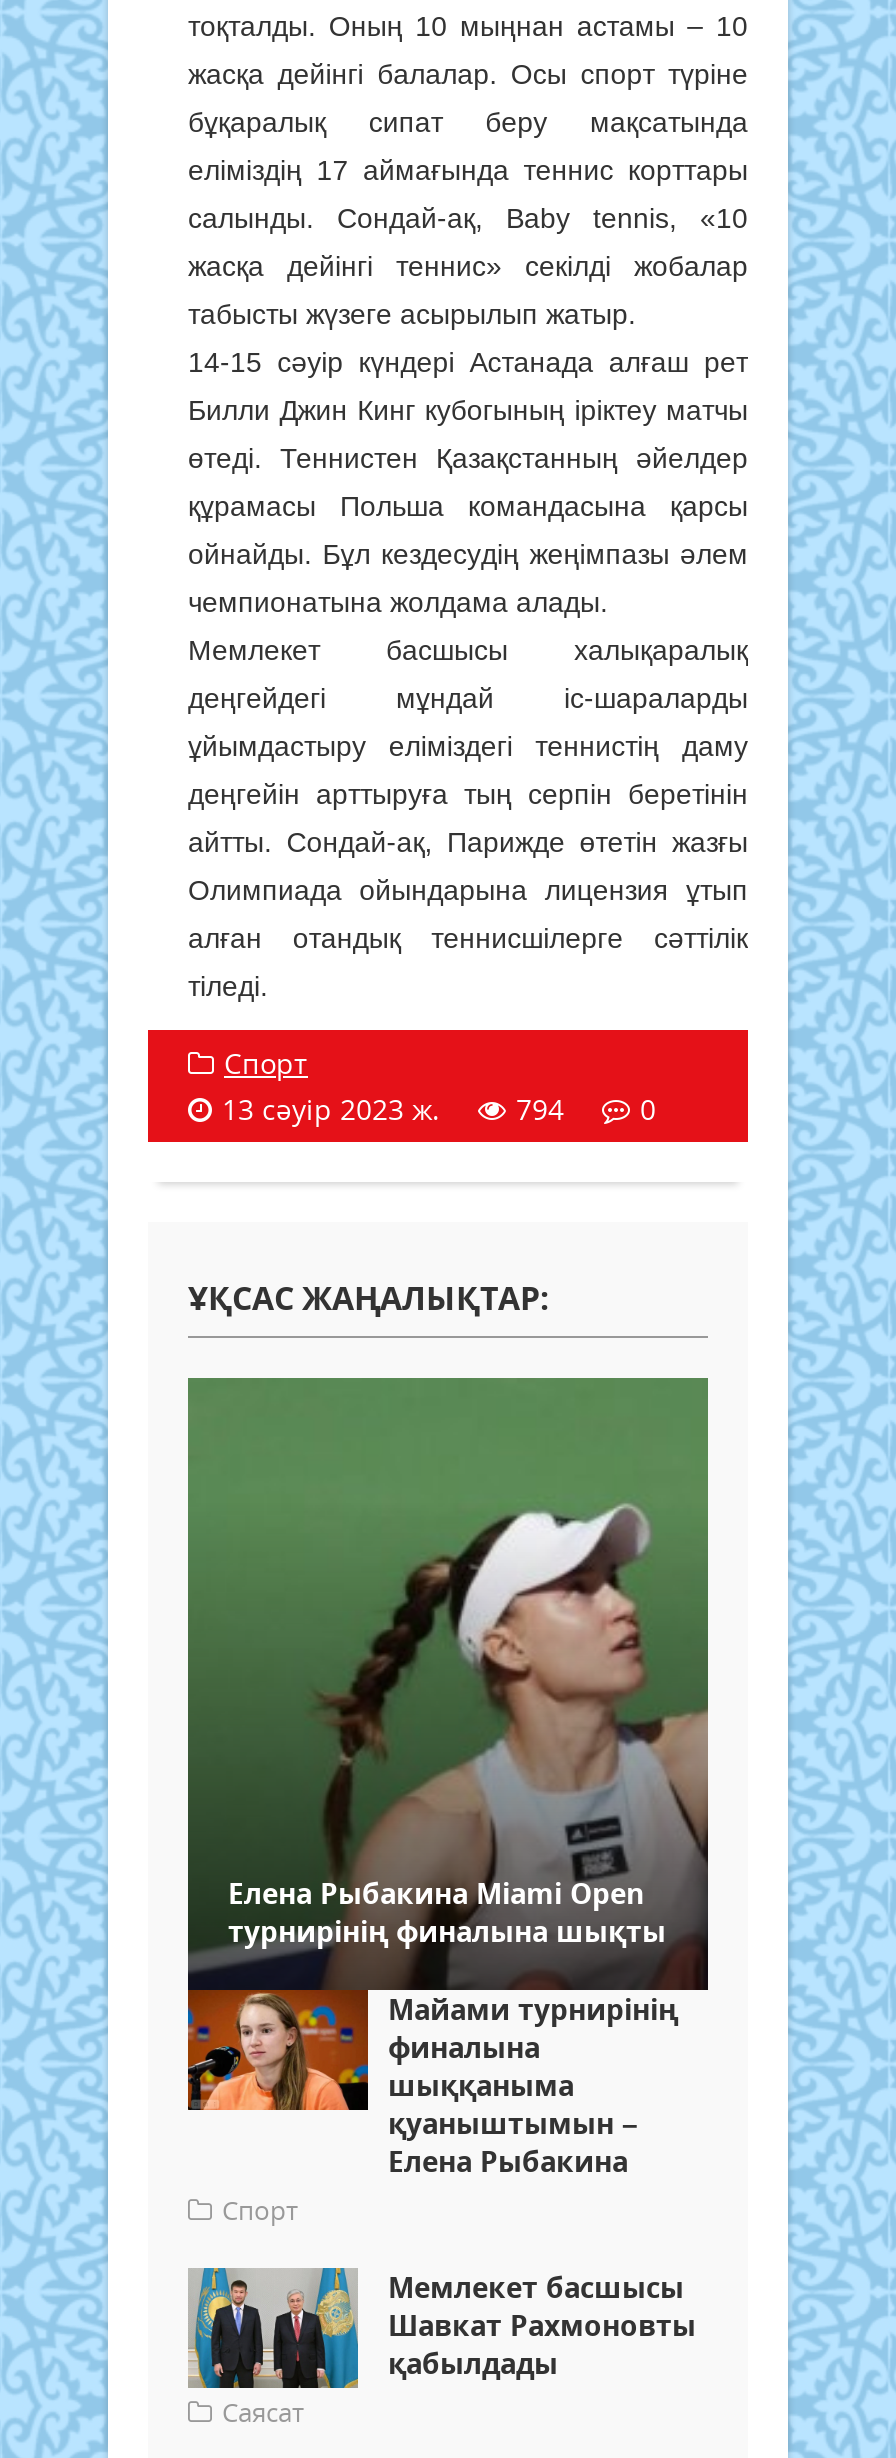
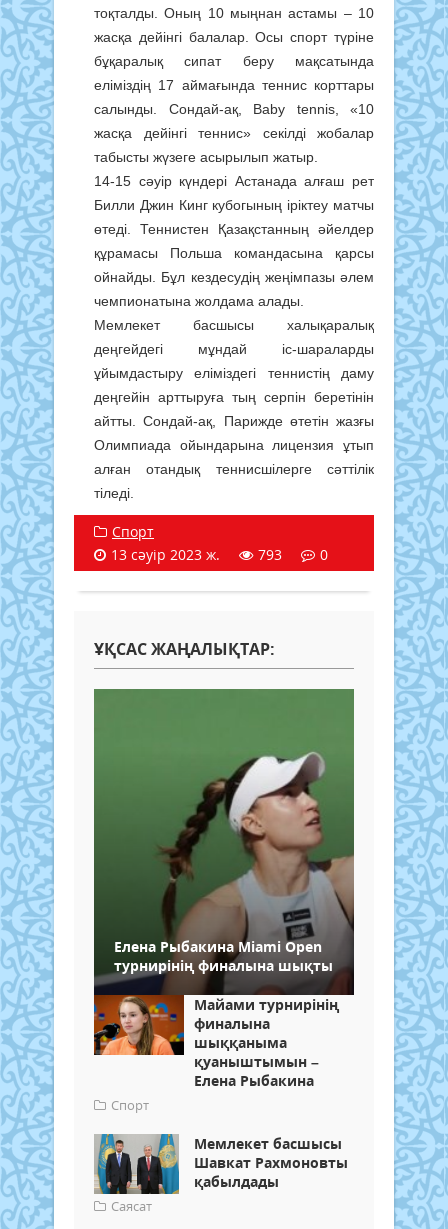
[222,1091,656,1129] 13 сәуір 2023 ж. 794 0 -> [111,545,328,564] 13 сәуір 2023 ж. 793 0

